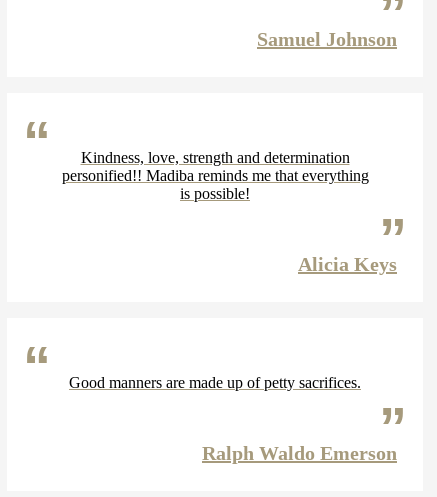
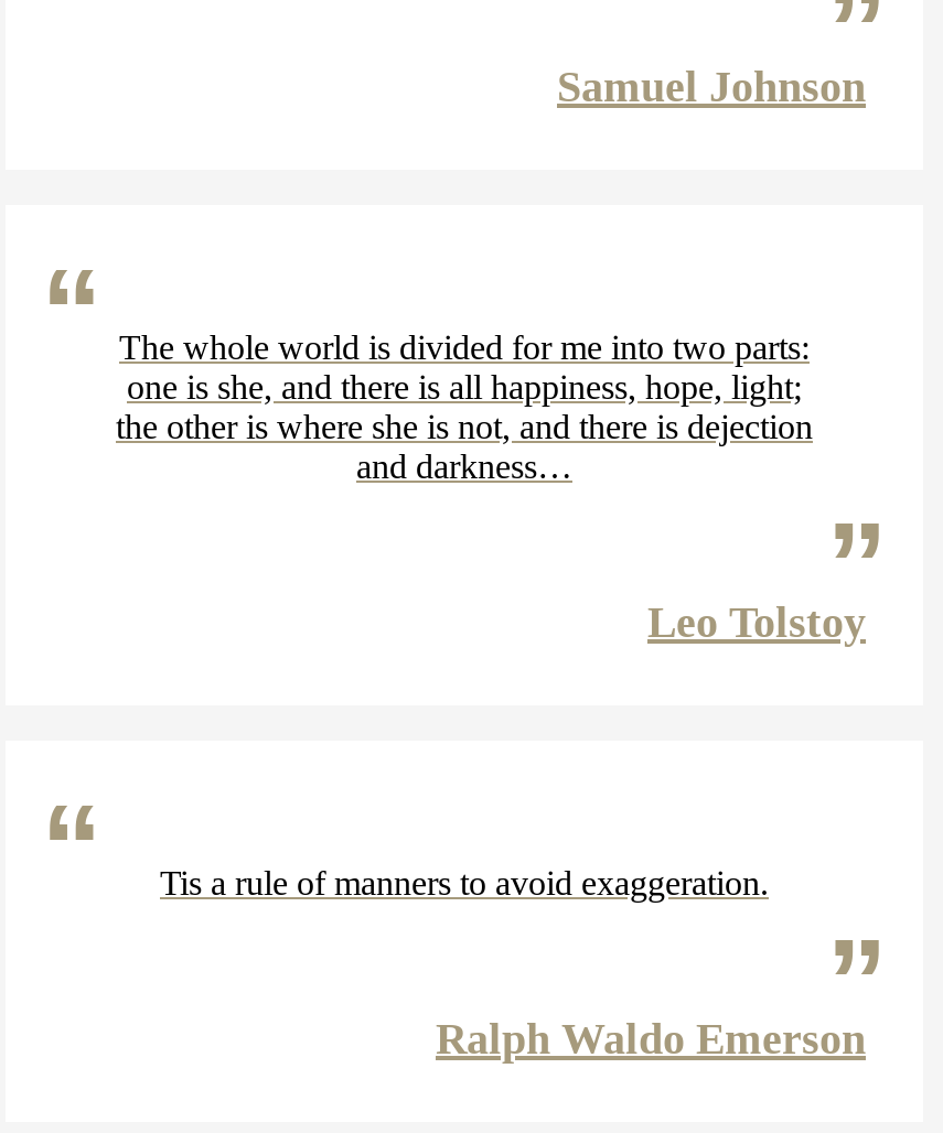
[61,149,368,202] Kindness, love, strength and determination | personified!! Madiba reminds me that everything | is possible! -> [116,328,813,485] The whole world is divided for me into two parts: | one is she, and there is all happiness, hope, light; | the other is where she is not, and there is dejection | and darkness…
[298,253,397,275] Alicia Keys -> [647,597,866,646] Leo Tolstoy
[69,374,361,391] Good manners are made up of petty sacrifices. -> [160,864,769,902] Tis a rule of manners to avoid exaggeration.

